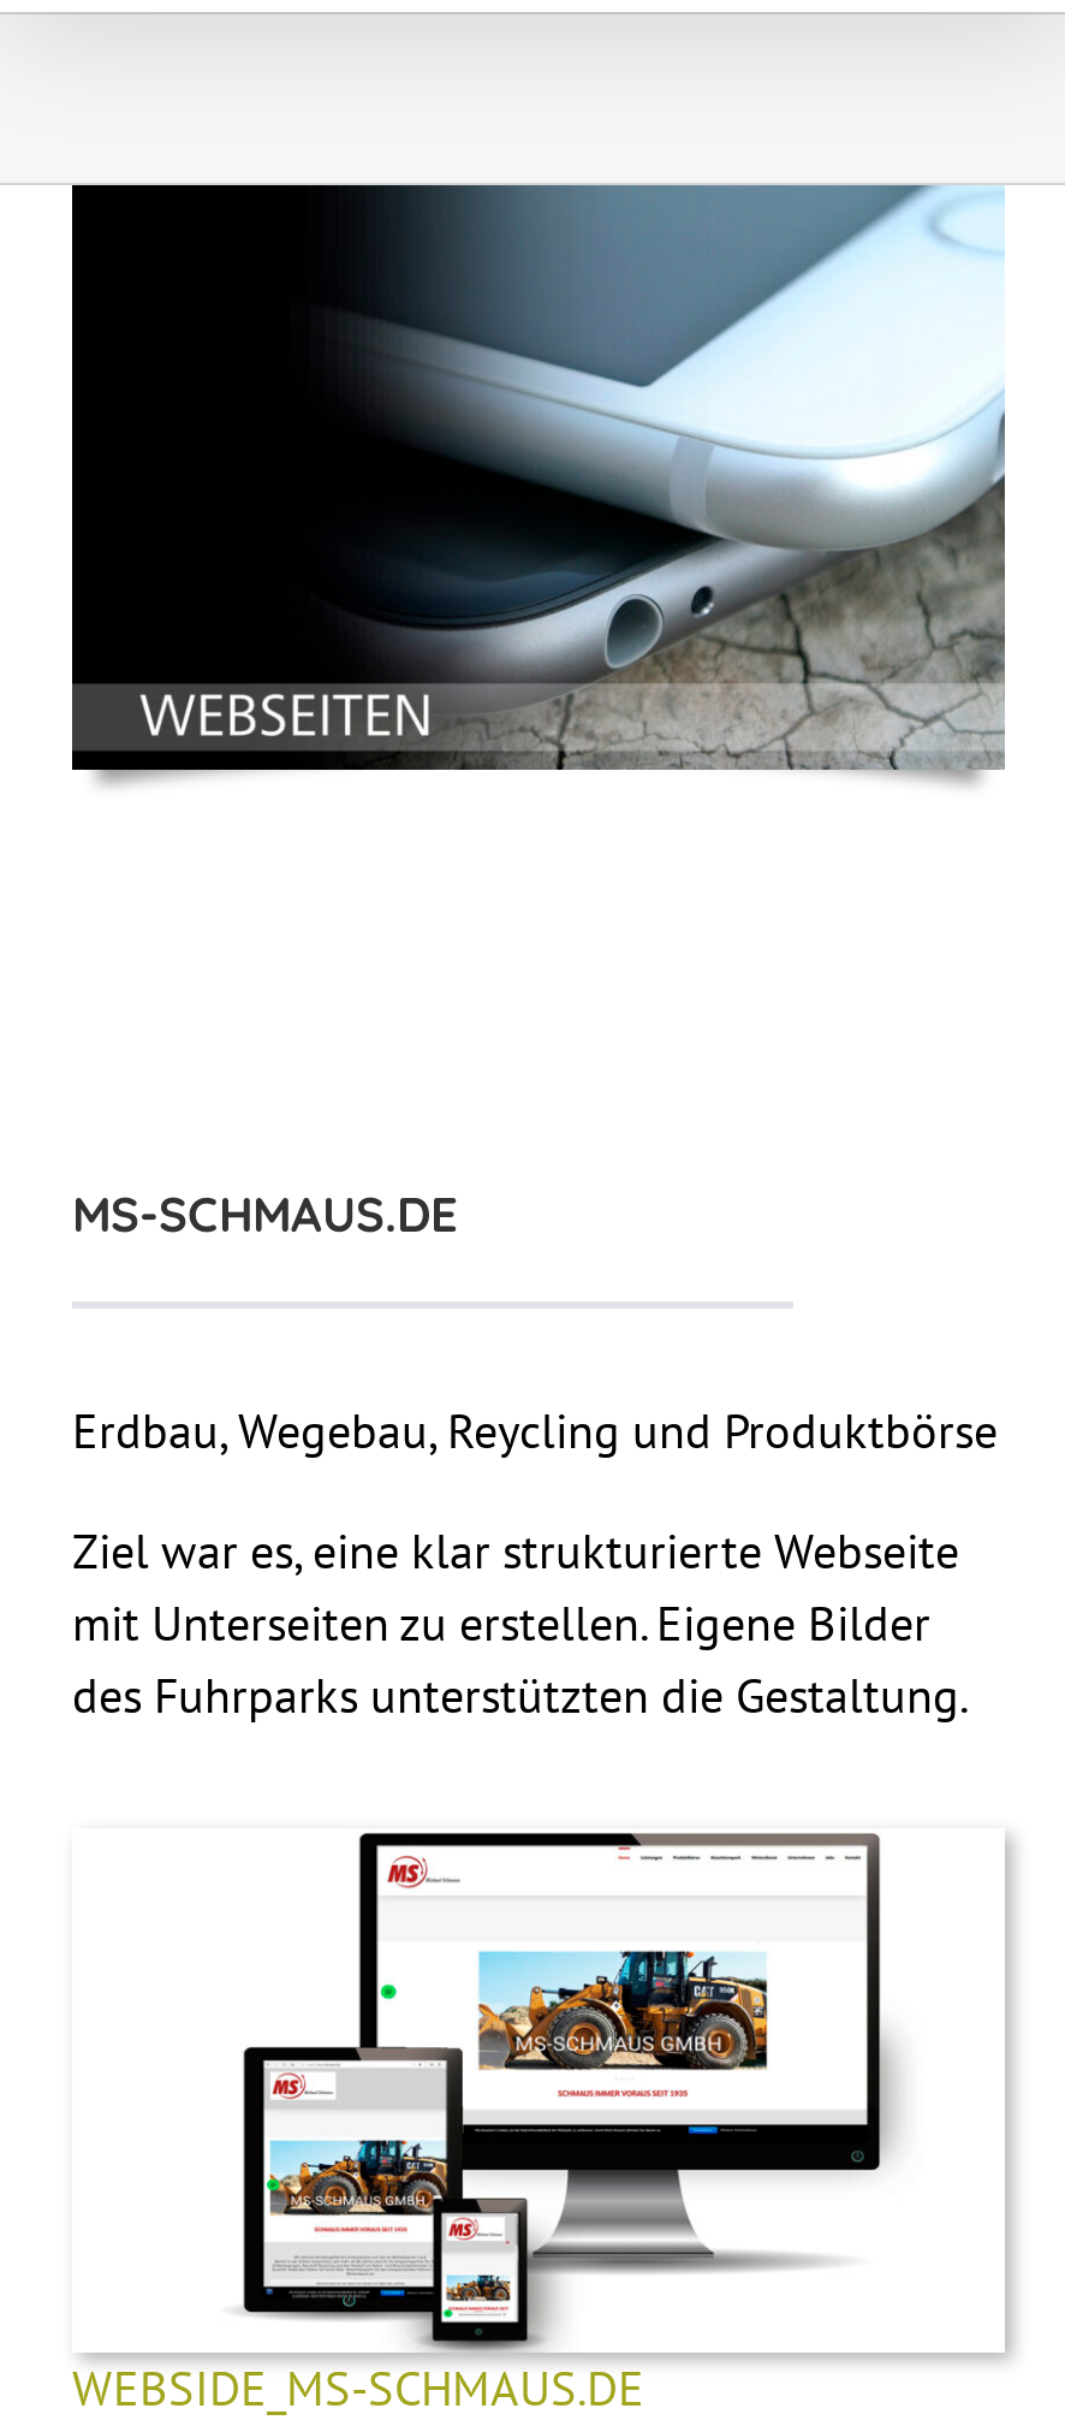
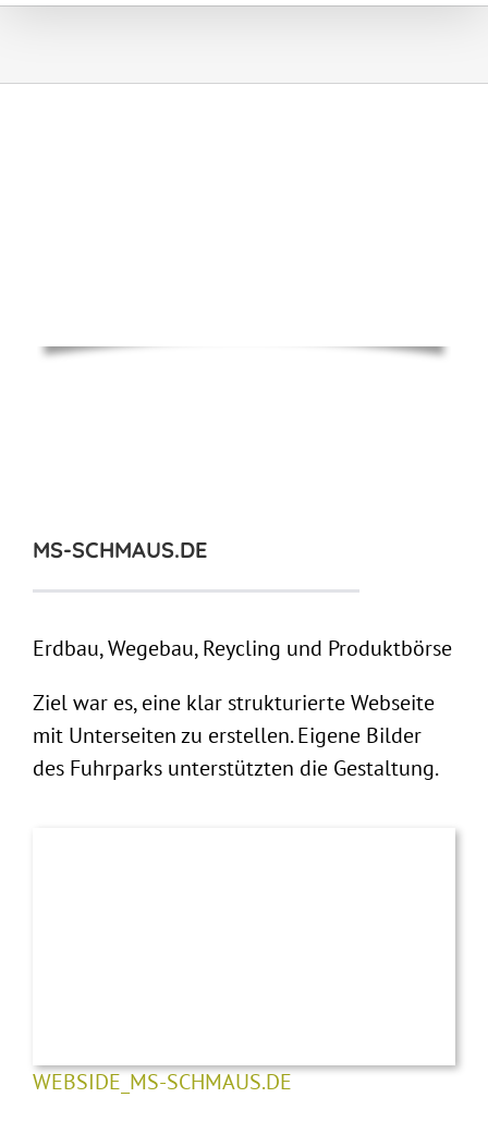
[70,183,1007,772] [image] -> none
[240,1831,899,2350] [image] -> none

